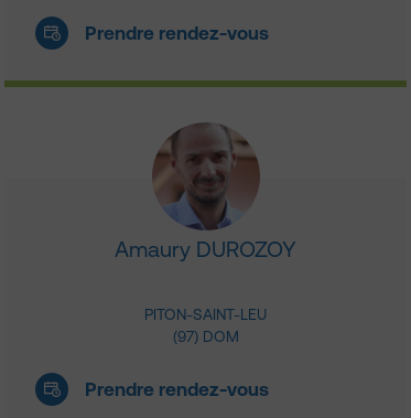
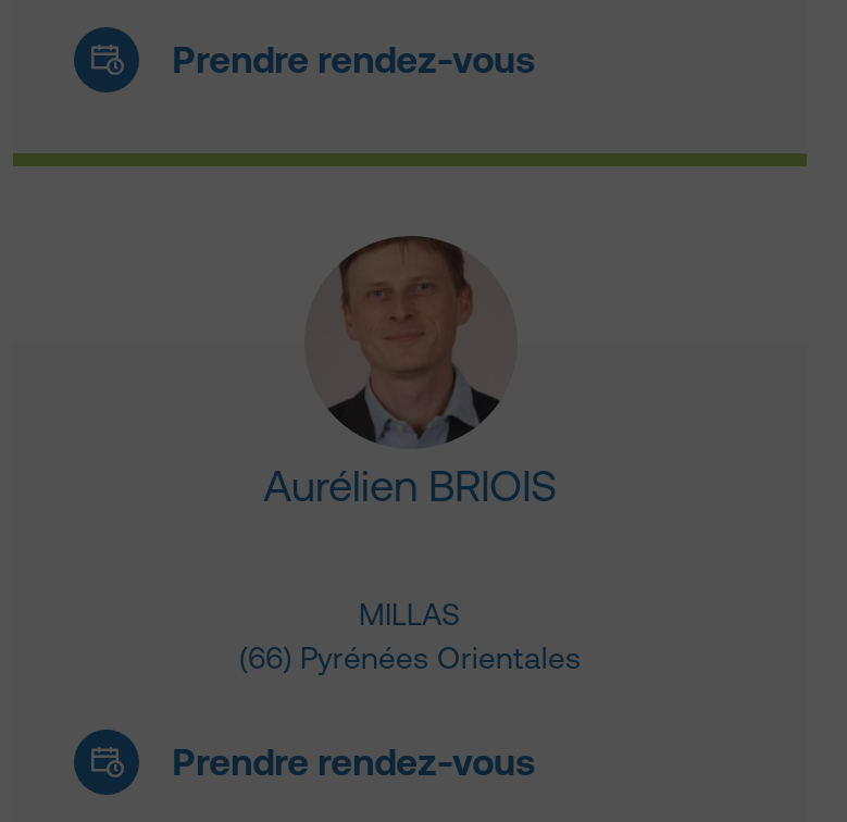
[115,124,296,261] [image] | Amaury DUROZOY -> [263,236,557,510] [image] | Aurélien BRIOIS
[144,306,267,345] PITON-SAINT-LEU | (97) DOM -> [239,597,581,675] MILLAS | (66) Pyrénées Orientales

